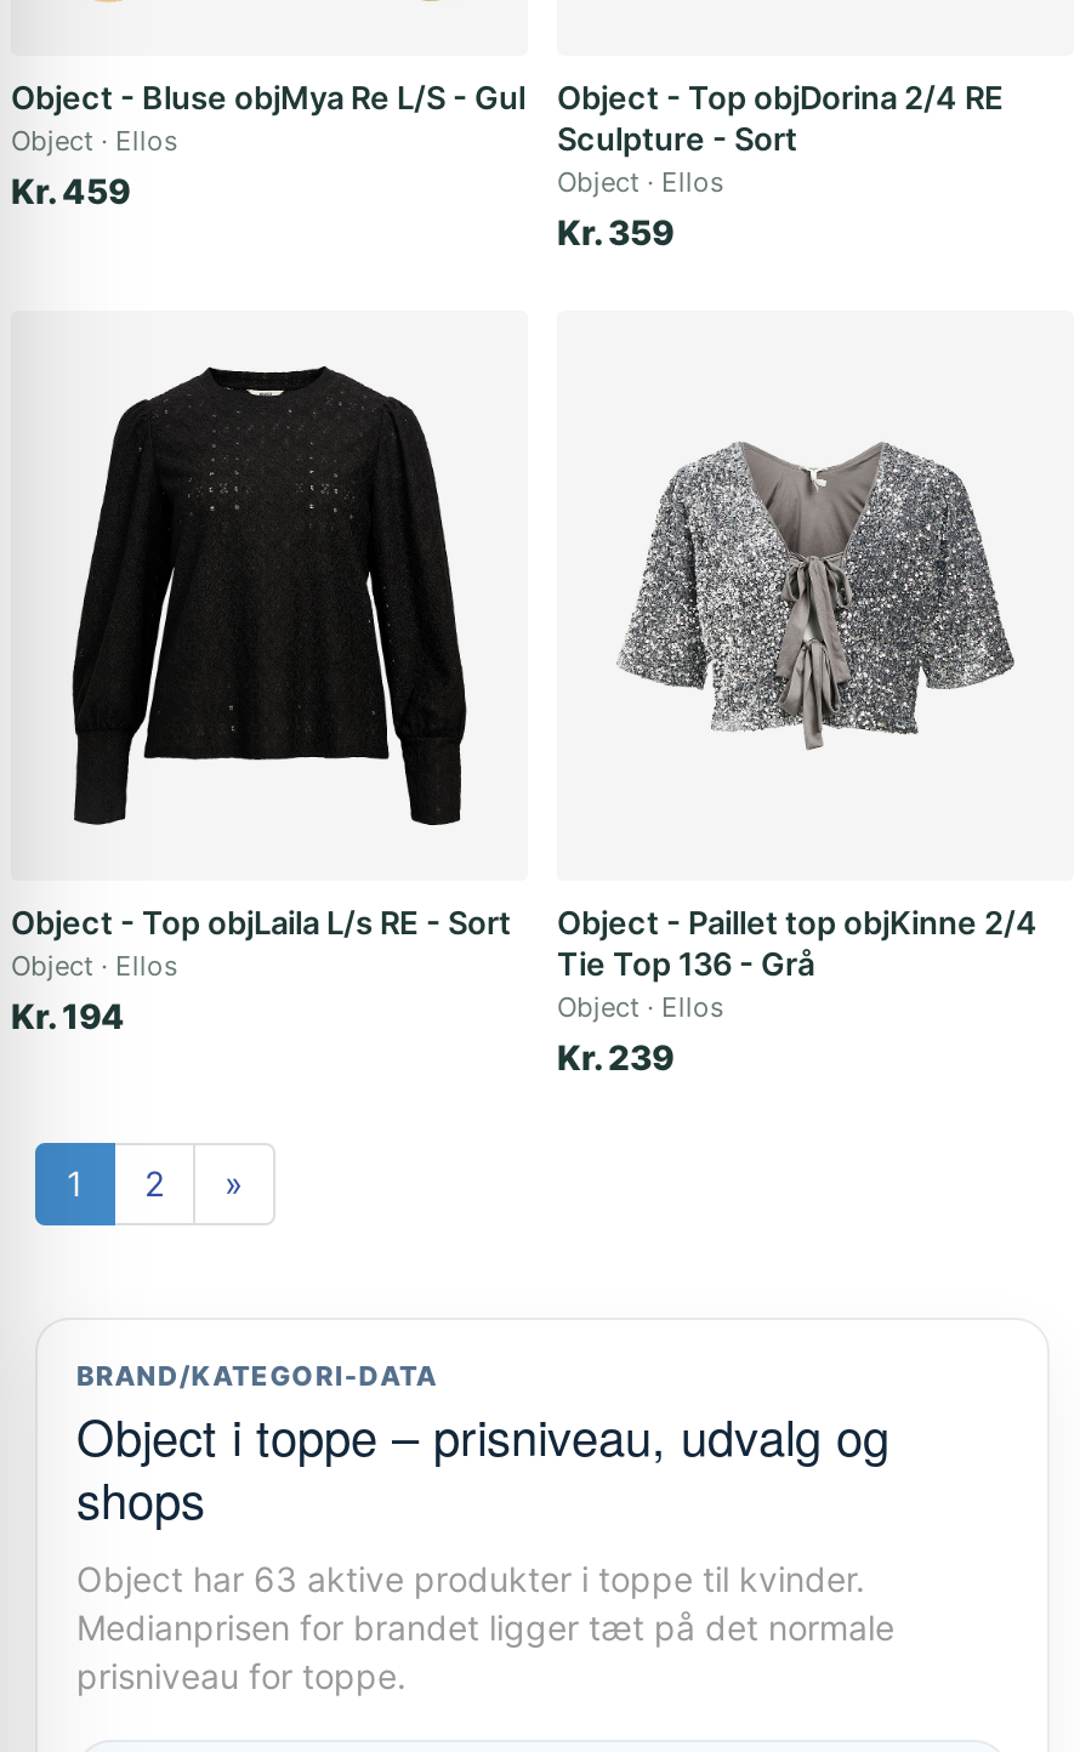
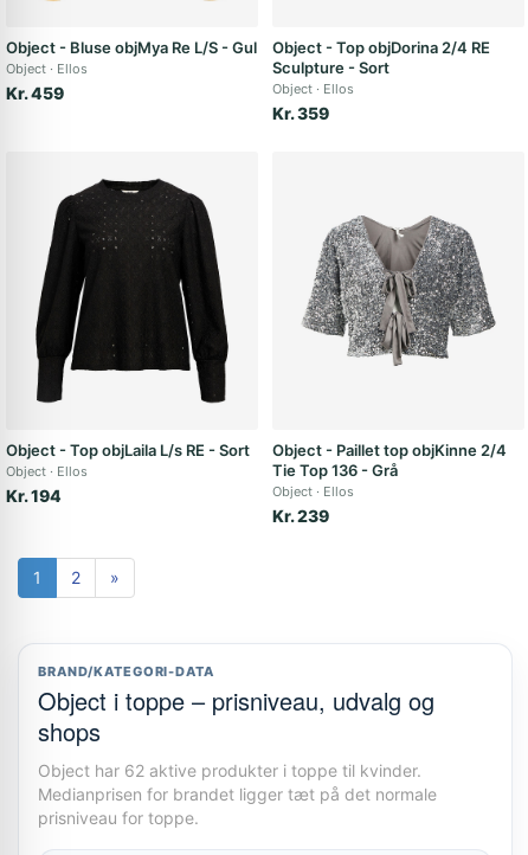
[76,1558,865,1599] Object har 63 aktive produkter i toppe til kvinder. -> [38,760,421,780] Object har 62 aktive produkter i toppe til kvinder.

